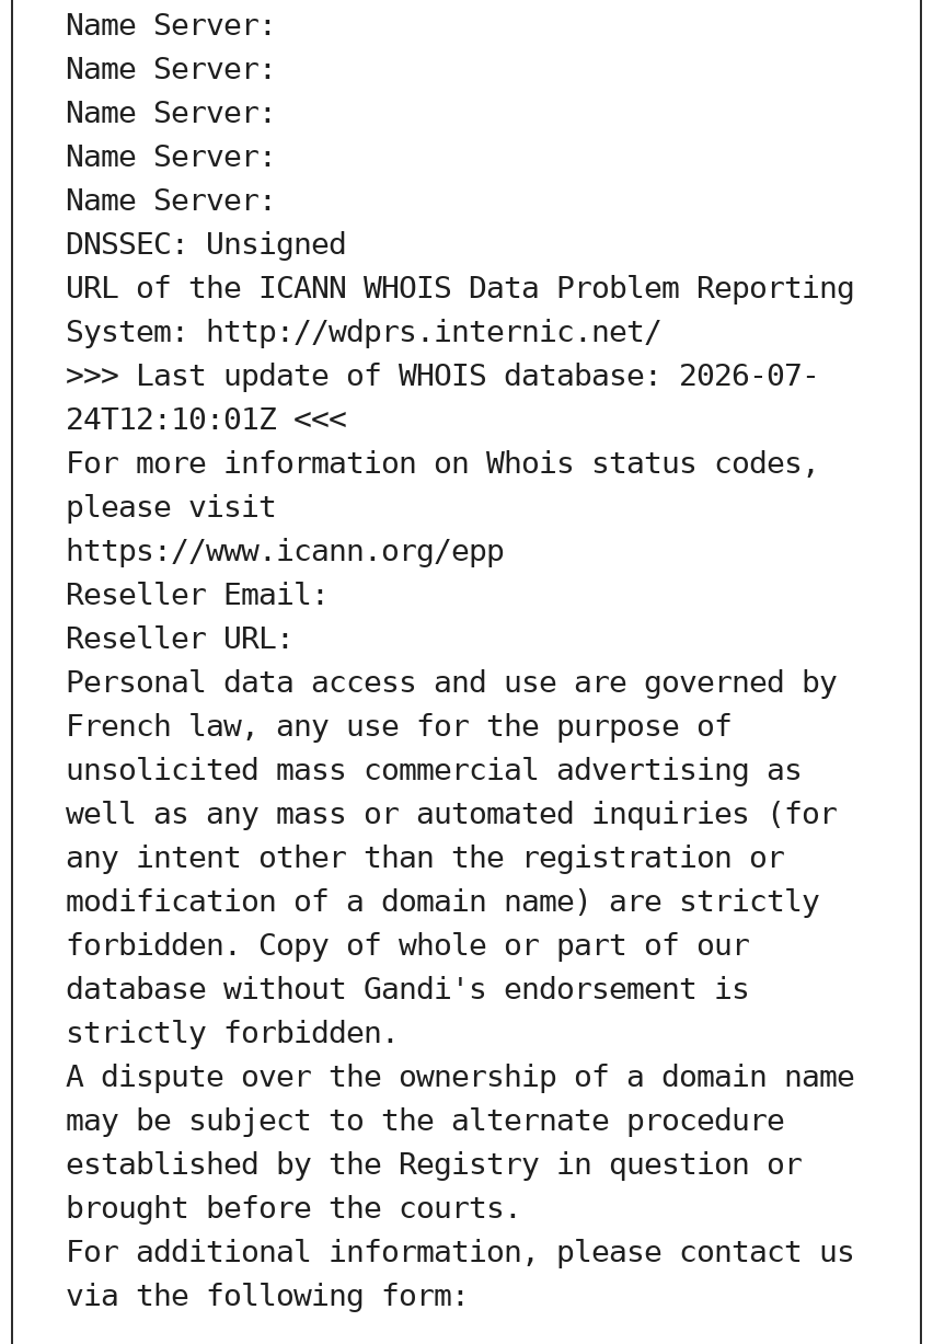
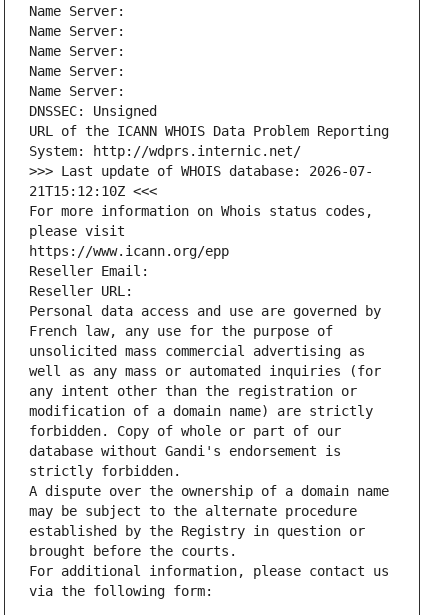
[66,402,346,437] 24T12:10:01Z <<< -> [29,183,157,199] 21T15:12:10Z <<<

